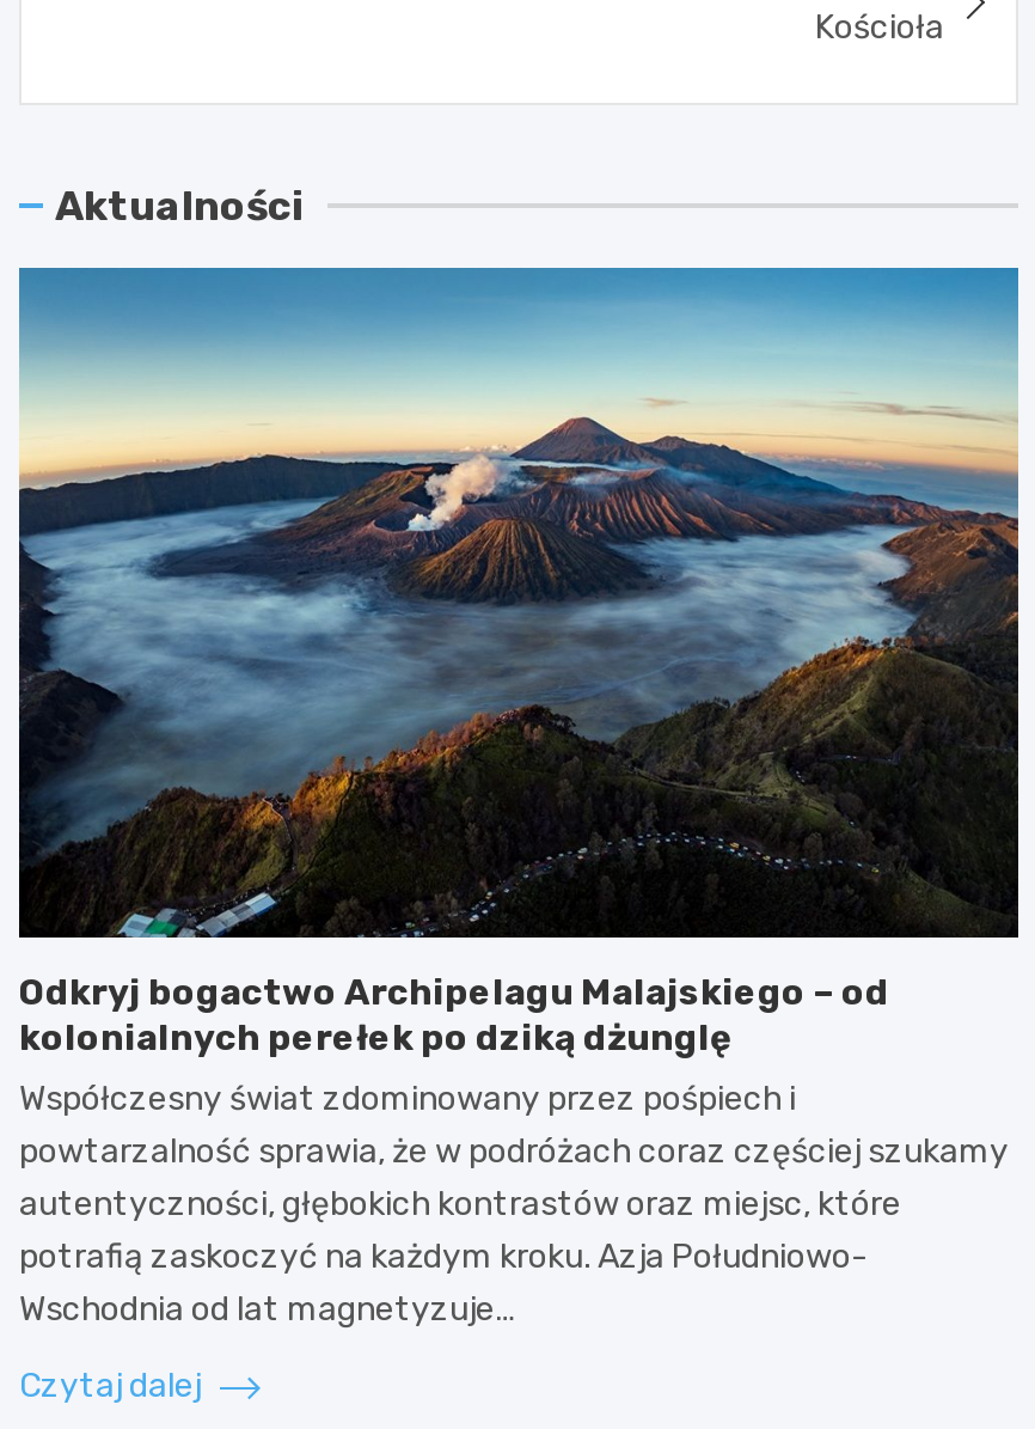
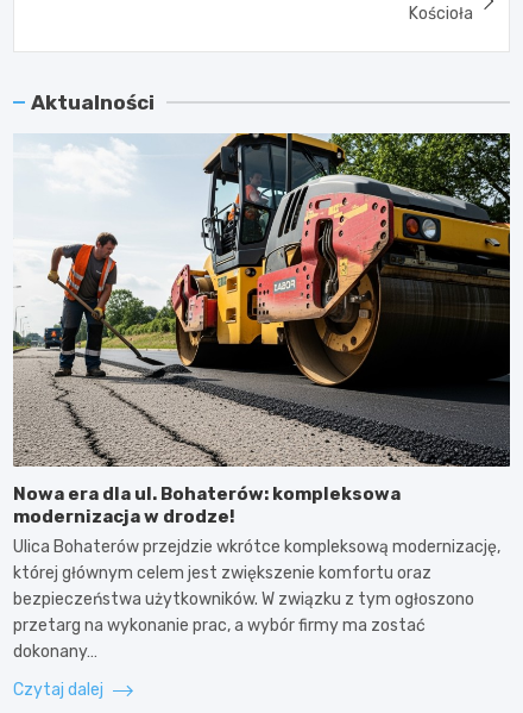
[17,265,1021,1330] [image] | Odkryj bogactwo Archipelagu Malajskiego – od | kolonialnych perełek po dziką dżunglę | Współczesny świat zdominowany przez pośpiech i | powtarzalność sprawia, że w podróżach coraz częściej szukamy | autentyczności, głębokich kontrastów oraz miejsc, które | potrafią zaskoczyć na każdym kroku. Azja Południowo- | Wschodnia od lat magnetyzuje… -> [12,132,511,662] [image] | Nowa era dla ul. Bohaterów: kompleksowa | modernizacja w drodze! | Ulica Bohaterów przejdzie wkrótce kompleksową modernizację, | której głównym celem jest zwiększenie komfortu oraz | bezpieczeństwa użytkowników. W związku z tym ogłoszono | przetarg na wykonanie prac, a wybór firmy ma zostać | dokonany…

